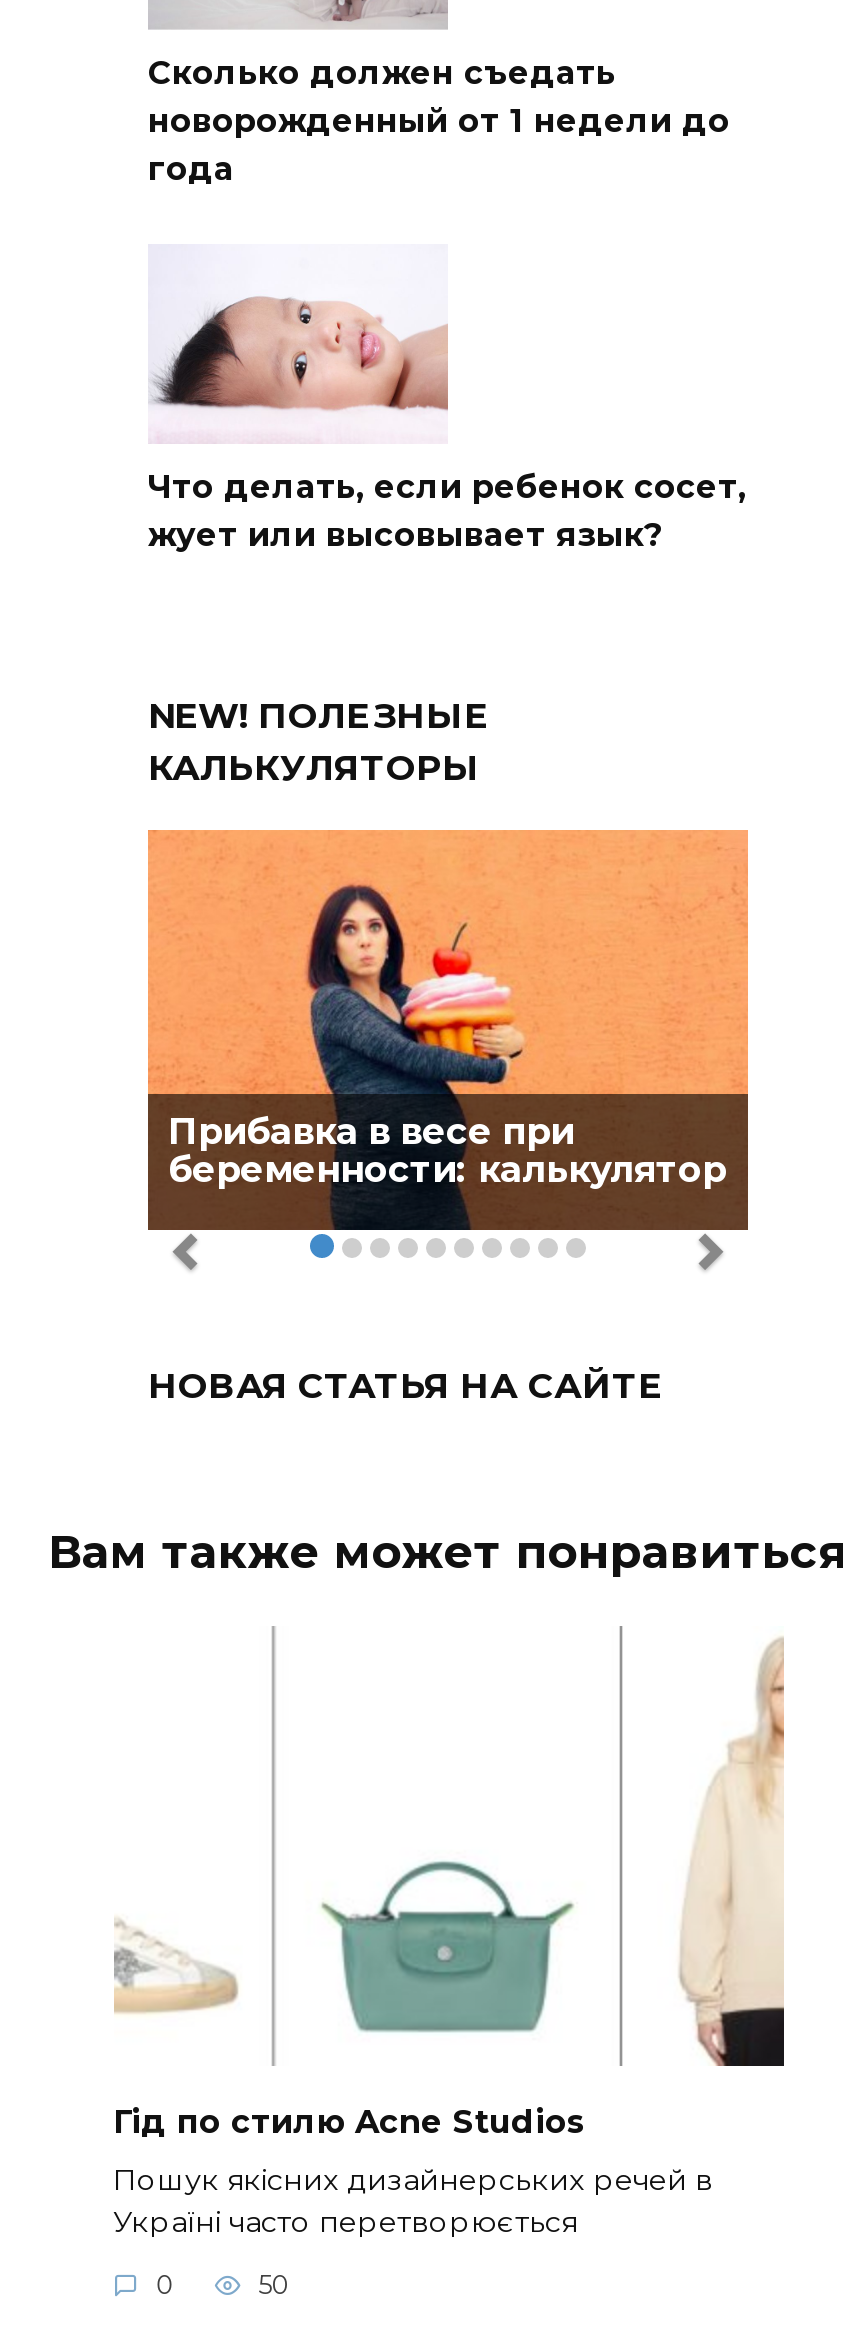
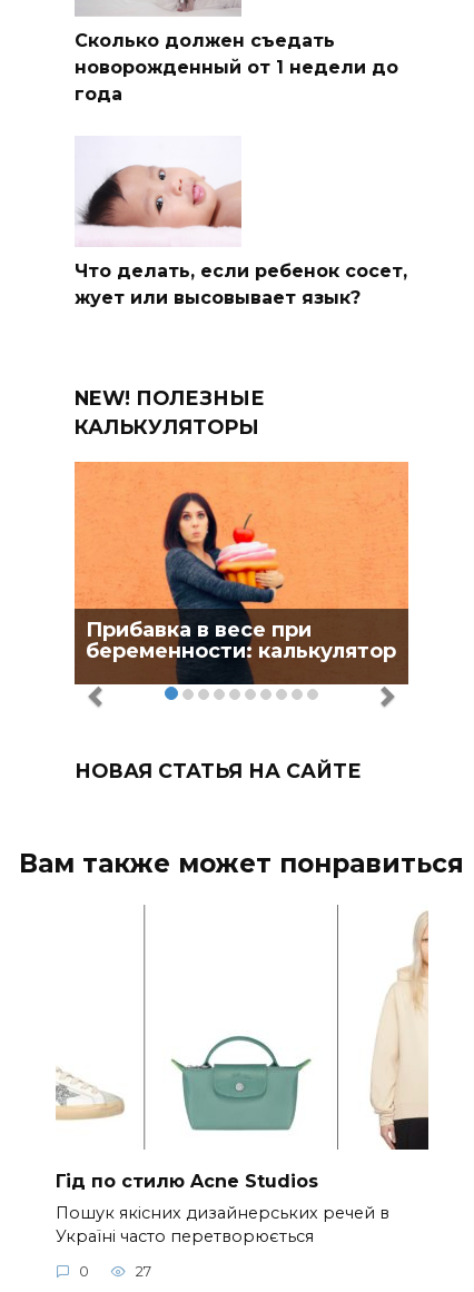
[258,2270,290,2300] 50 -> [136,1263,151,1280] 27

